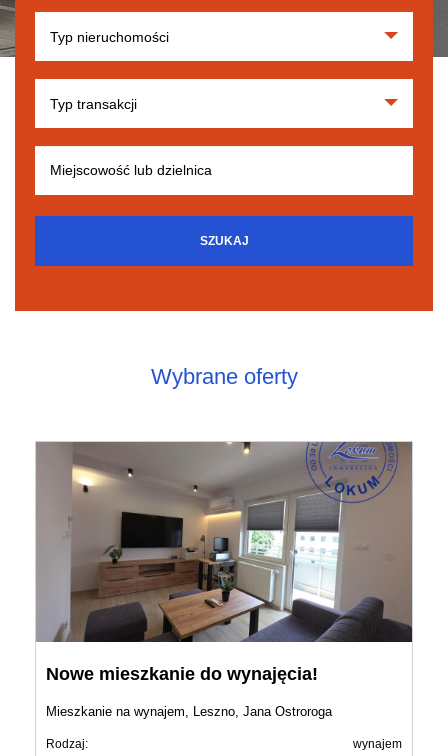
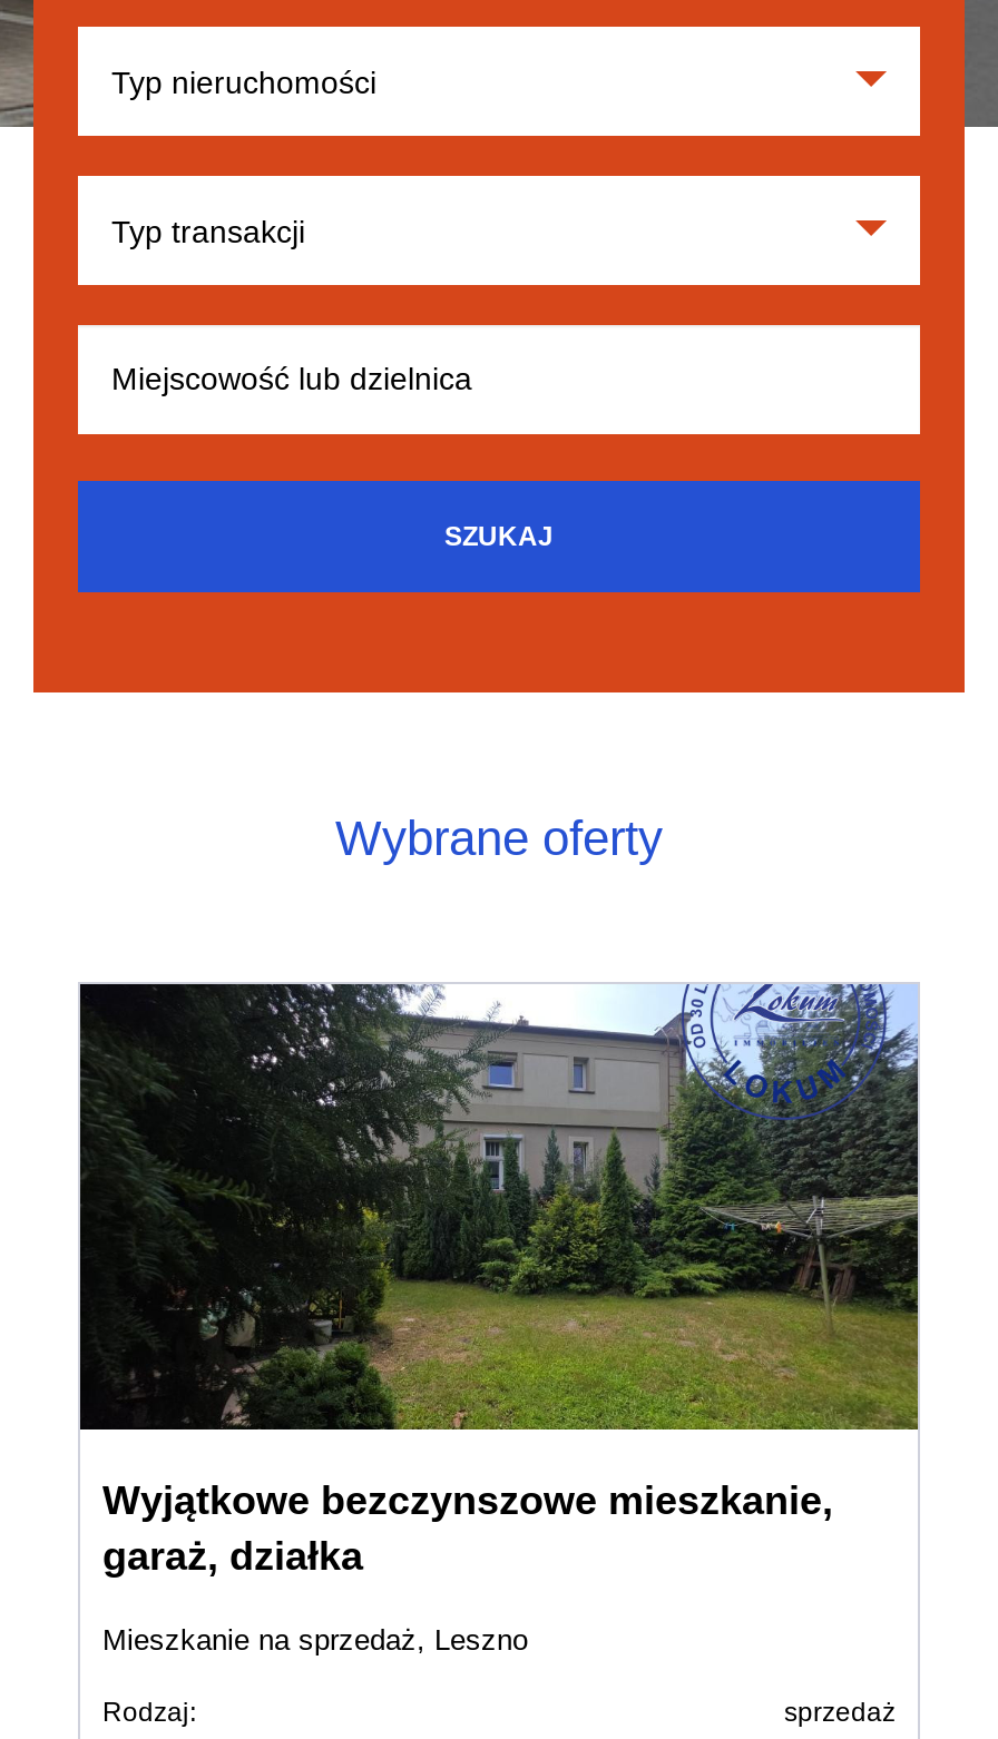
[35,441,413,684] [image] | Nowe mieszkanie do wynajęcia! -> [80,982,920,1578] [image] | Wyjątkowe bezczynszowe mieszkanie, | garaż, działka
[46,704,332,719] Mieszkanie na wynajem, Leszno, Jana Ostroroga -> [102,1623,528,1656] Mieszkanie na sprzedaż, Leszno
[353,737,402,751] wynajem -> [784,1696,896,1728] sprzedaż

